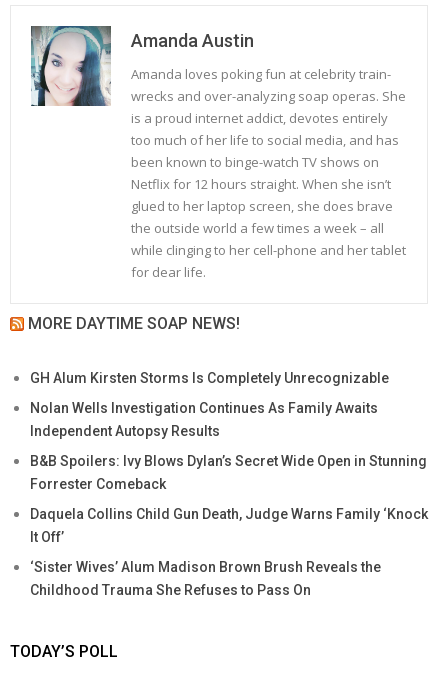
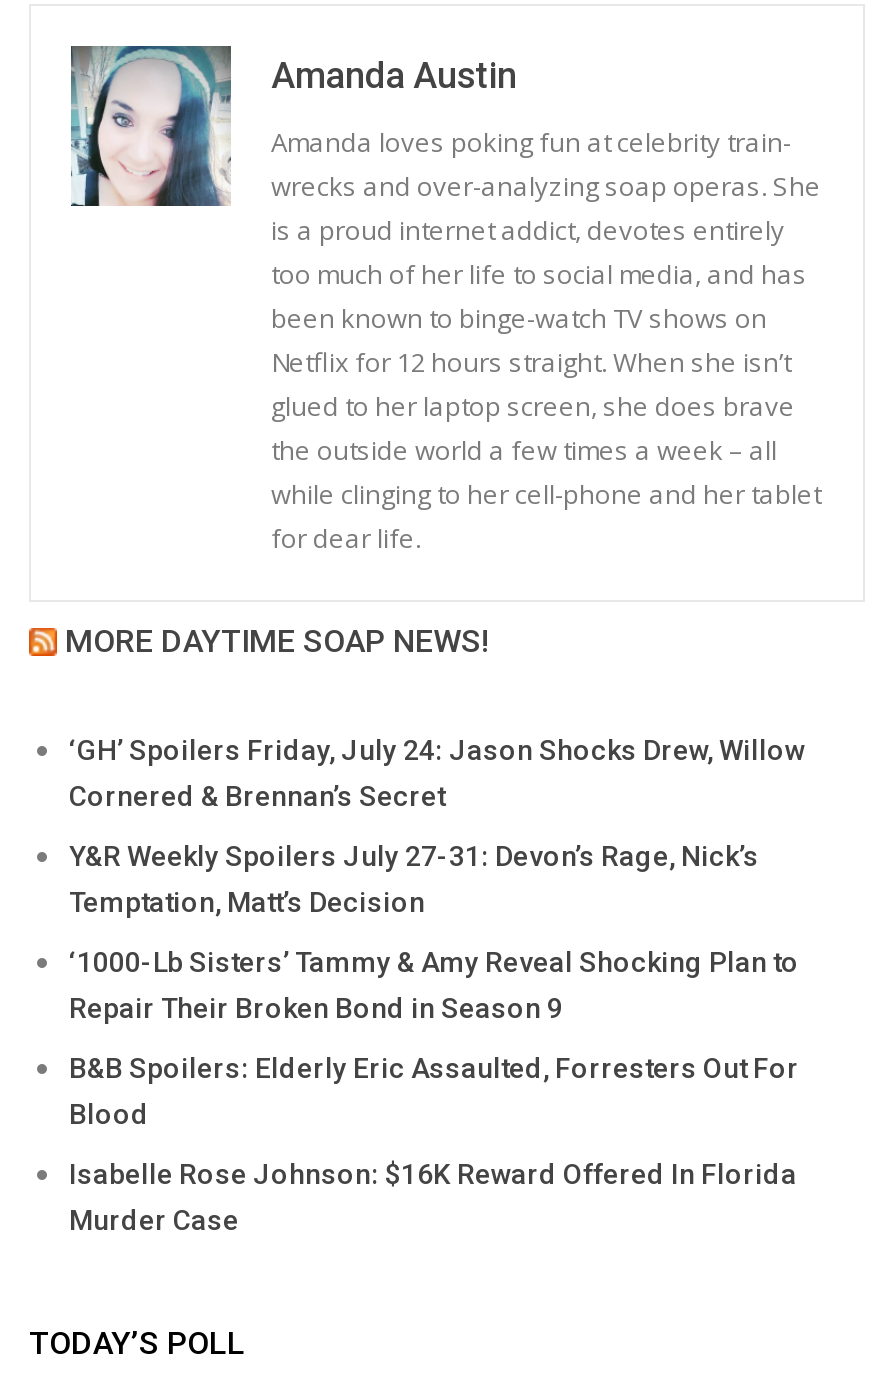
[30,370,389,386] GH Alum Kirsten Storms Is Completely Unrecognizable -> [69,733,805,811] ‘GH’ Spoilers Friday, July 24: Jason Shocks Drew, Willow | Cornered & Brennan’s Secret
[30,400,378,439] Nolan Wells Investigation Continues As Family Awaits | Independent Autopsy Results -> [69,839,759,917] Y&R Weekly Spoilers July 27-31: Devon’s Rage, Nick’s | Temptation, Matt’s Decision
[30,453,427,492] B&B Spoilers: Ivy Blows Dylan’s Secret Wide Open in Stunning | Forrester Comeback -> [69,945,799,1023] ‘1000-Lb Sisters’ Tammy & Amy Reveal Shocking Plan to | Repair Their Broken Bond in Season 9
[30,506,428,545] Daquela Collins Child Gun Death, Judge Warns Family ‘Knock | It Off’ -> [69,1051,799,1129] B&B Spoilers: Elderly Eric Assaulted, Forresters Out For | Blood
[30,559,381,598] ‘Sister Wives’ Alum Madison Brown Brush Reveals the | Childhood Trauma She Refuses to Pass On -> [69,1157,797,1235] Isabelle Rose Johnson: $16K Reward Offered In Florida | Murder Case

